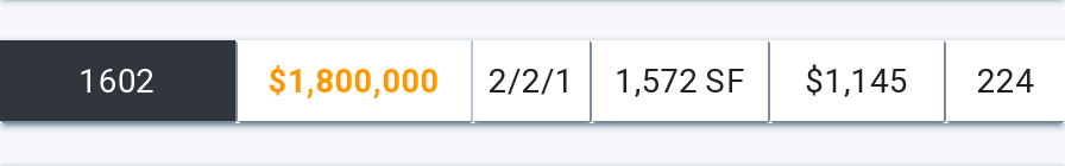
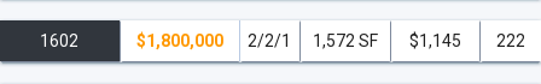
[268,61,1034,99] $1,800,000 2/2/1 1,572 SF $1,145 224 -> [136,31,525,50] $1,800,000 2/2/1 1,572 SF $1,145 222

